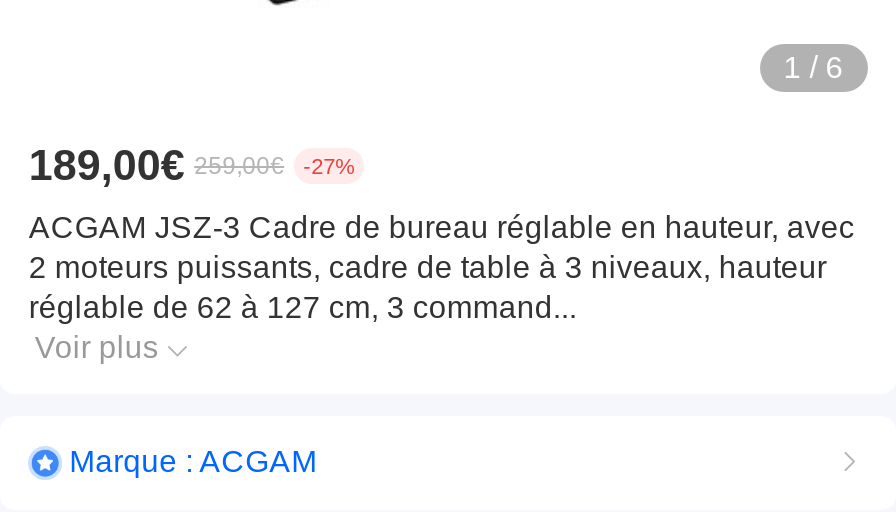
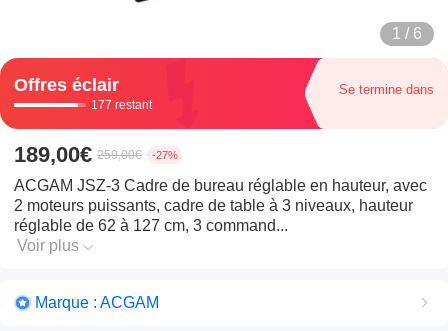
none -> [3,57,324,130] [image] | Offres éclair | 177 restant
none -> [339,82,434,97] Se termine dans

